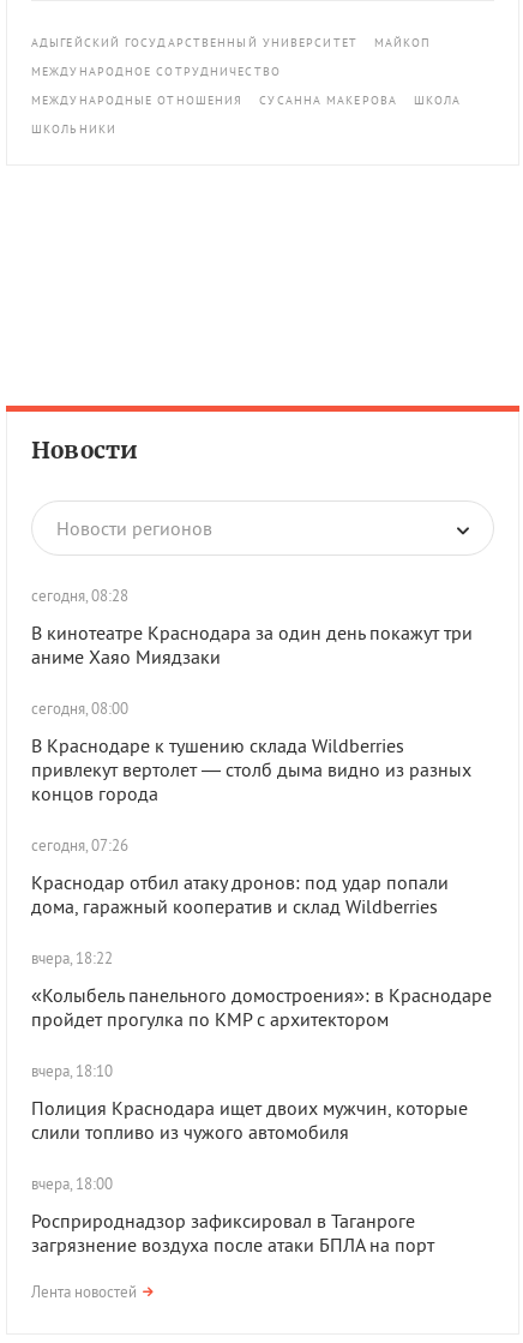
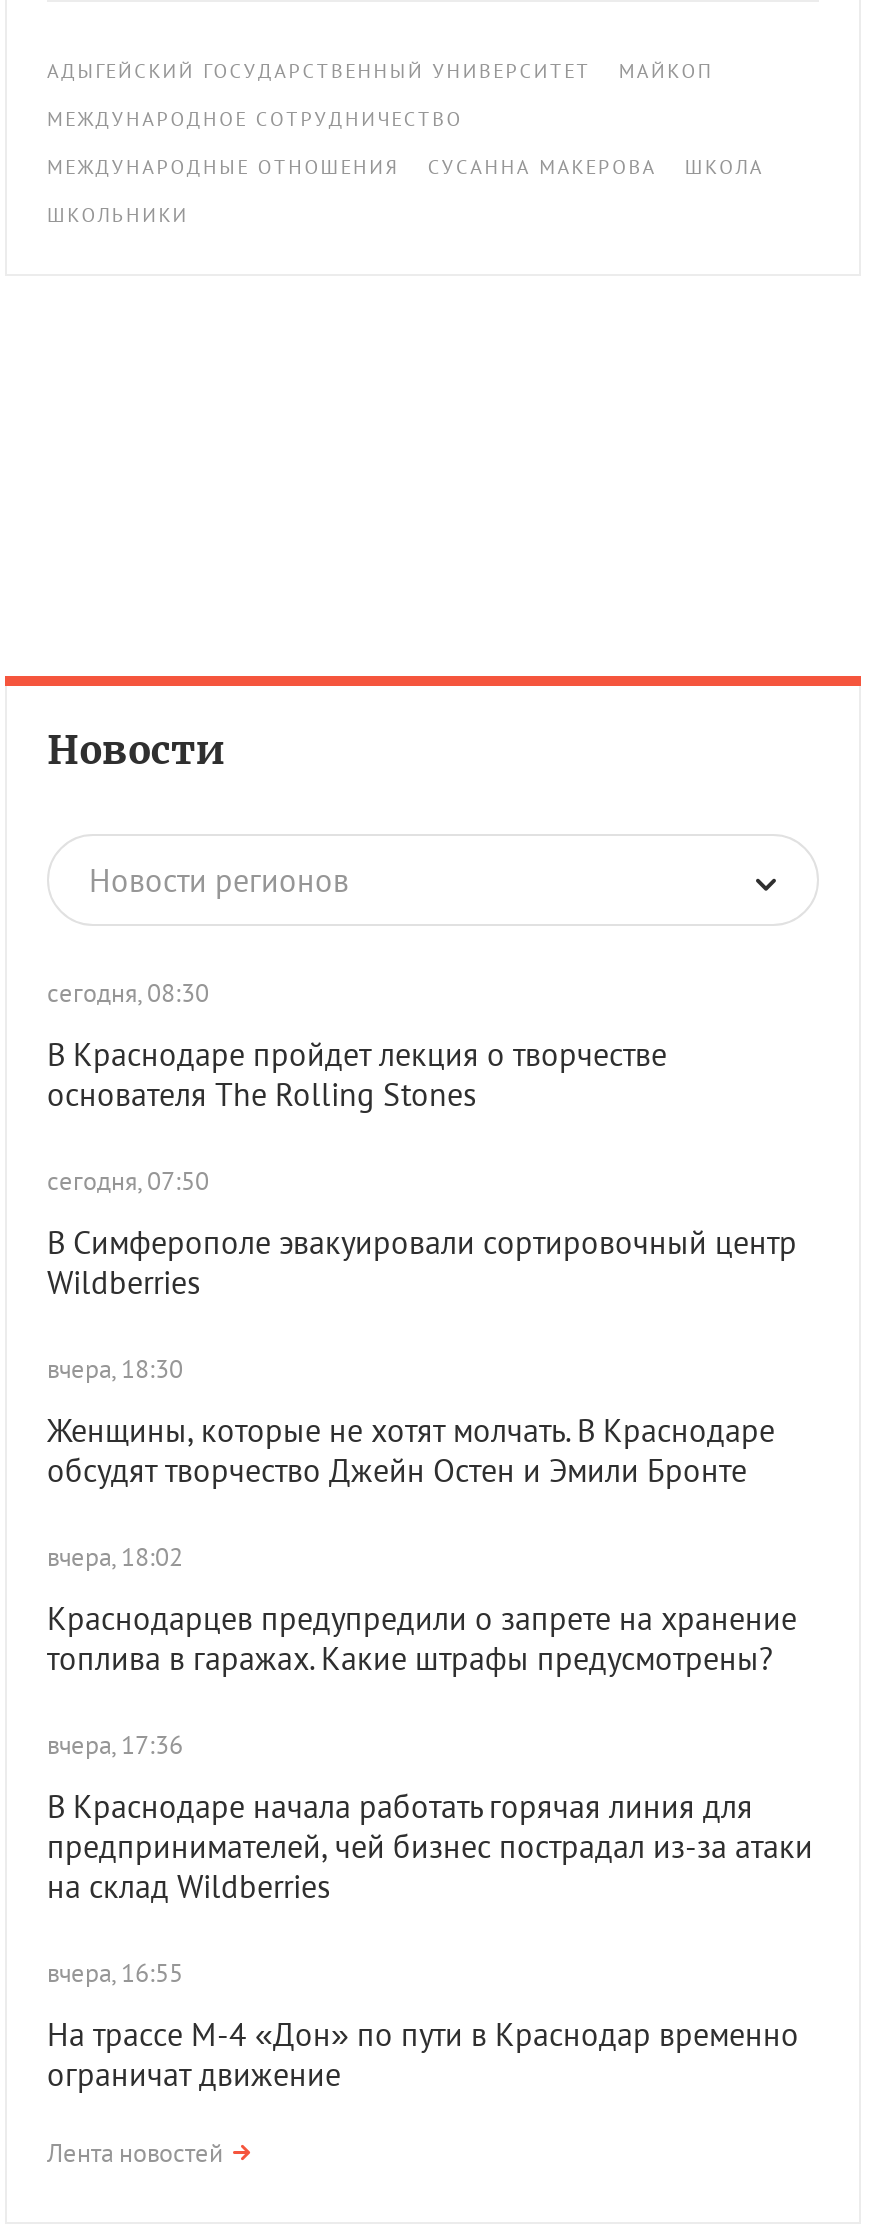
[31,586,128,606] сегодня, 08:28 -> [47,976,209,1010] сегодня, 08:30
[31,620,473,668] В кинотеатре Краснодара за один день покажут три | аниме Хаяо Миядзаки -> [47,1034,667,1114] В Краснодаре пройдет лекция о творчестве | основателя The Rolling Stones
[31,699,128,719] сегодня, 08:00 -> [47,1164,209,1198] сегодня, 07:50
[31,733,471,805] В Краснодаре к тушению склада Wildberries | привлекут вертолет — столб дыма видно из разных | концов города -> [47,1222,797,1302] В Симферополе эвакуировали сортировочный центр | Wildberries
[31,835,128,856] сегодня, 07:26 -> [47,1352,183,1386] вчера, 18:30
[31,870,449,918] Краснодар отбил атаку дронов: под удар попали | дома, гаражный кооператив и склад Wildberries -> [47,1410,775,1490] Женщины, которые не хотят молчать. В Краснодаре | обсудят творчество Джейн Остен и Эмили Бронте
[31,948,113,969] вчера, 18:22 -> [47,1540,183,1574] вчера, 18:02
[31,983,492,1031] «Колыбель панельного домостроения»: в Краснодаре | пройдет прогулка по КМР с архитектором -> [47,1598,797,1678] Краснодарцев предупредили о запрете на хранение | топлива в гаражах. Какие штрафы предусмотрены?
[31,1061,113,1081] вчера, 18:10 -> [47,1728,183,1762] вчера, 17:36
[31,1096,468,1144] Полиция Краснодара ищет двоих мужчин, которые | слили топливо из чужого автомобиля -> [47,1786,813,1906] В Краснодаре начала работать горячая линия для | предпринимателей, чей бизнес пострадал из-за атаки | на склад Wildberries
[31,1174,113,1194] вчера, 18:00 -> [47,1956,183,1990] вчера, 16:55
[31,1209,434,1257] Росприроднадзор зафиксировал в Таганроге | загрязнение воздуха после атаки БПЛА на порт -> [47,2014,799,2094] На трассе М-4 «Дон» по пути в Краснодар временно | ограничат движение

